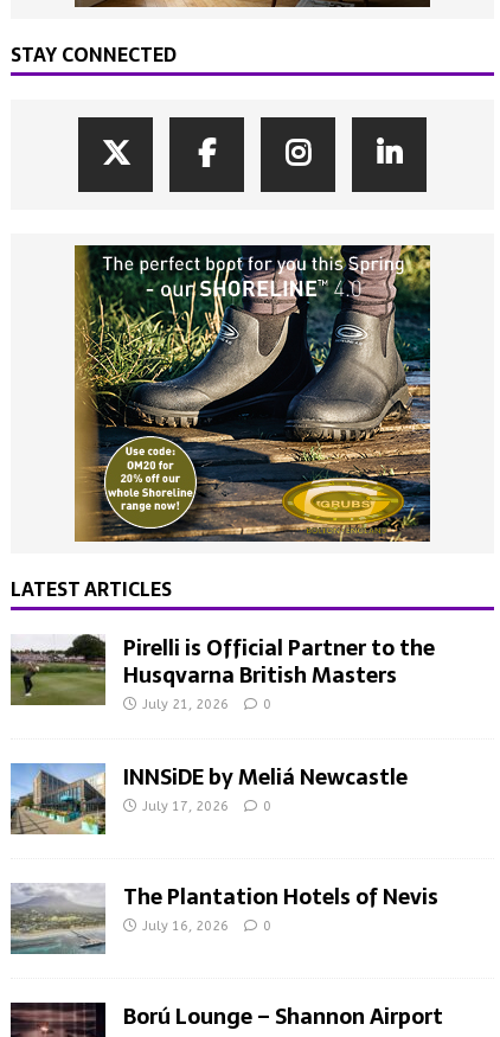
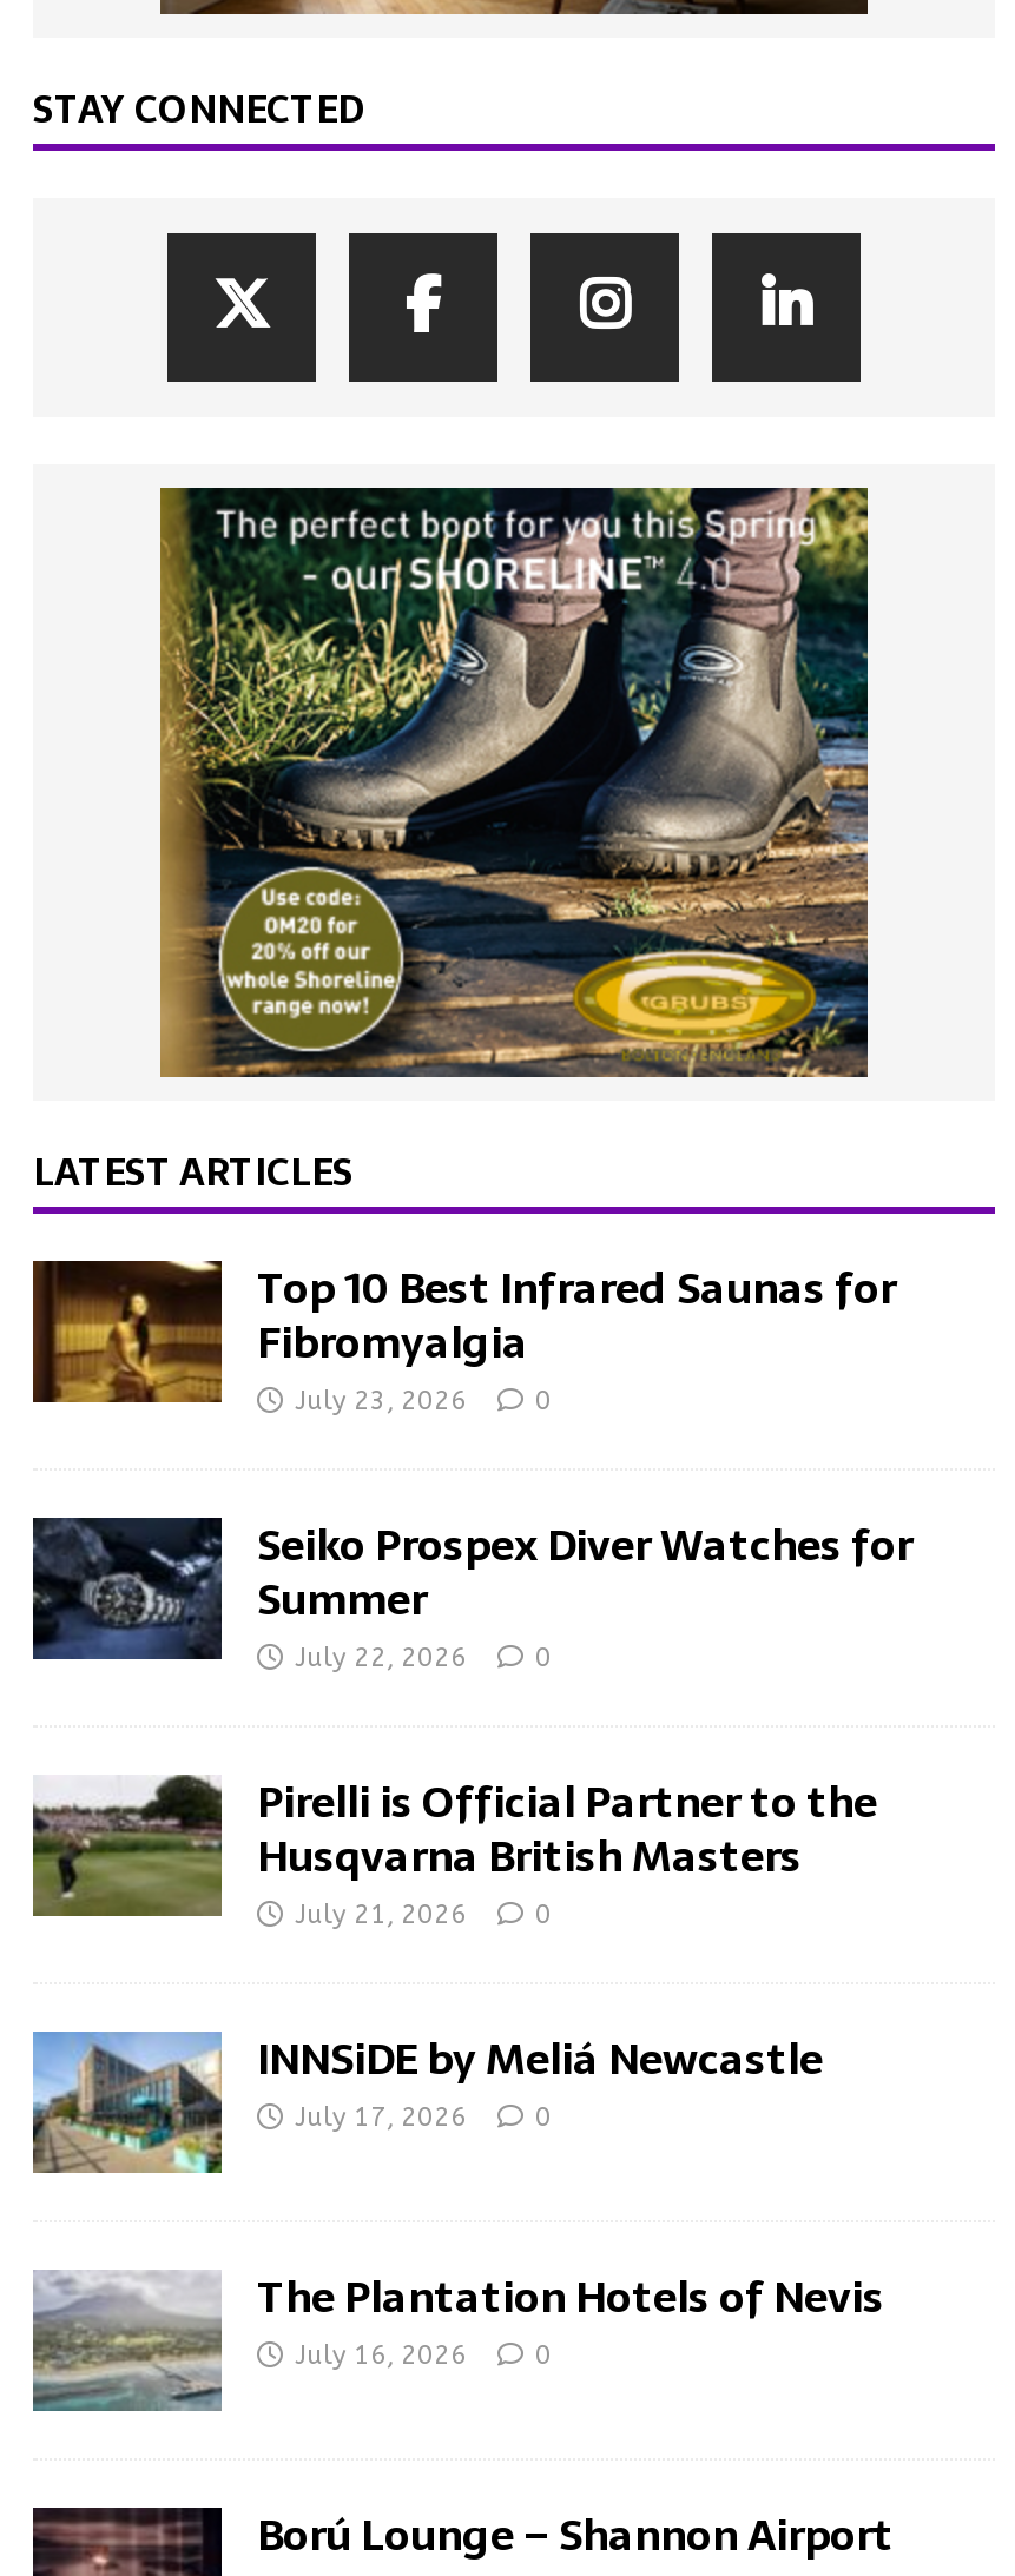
none -> [31,1254,912,1673] [image] | Top 10 Best Infrared Saunas for | Fibromyalgia | July 23, 2026 | 0 | Seiko Prospex Diver Watches for | Summer | July 22, 2026 | 0
none -> [31,1515,224,1662] [image]

